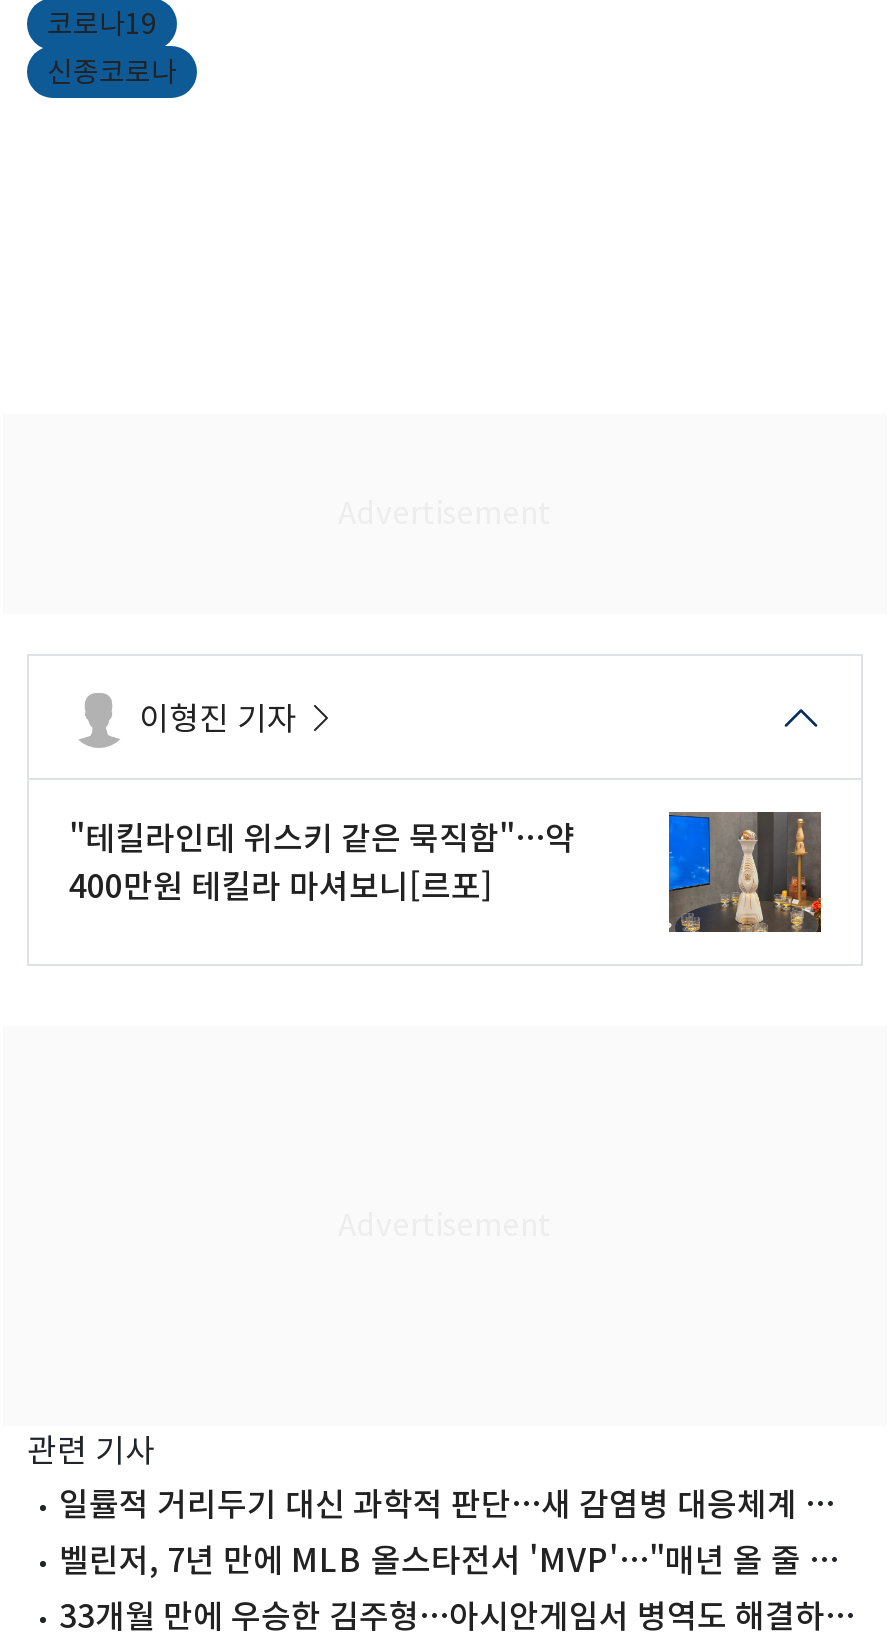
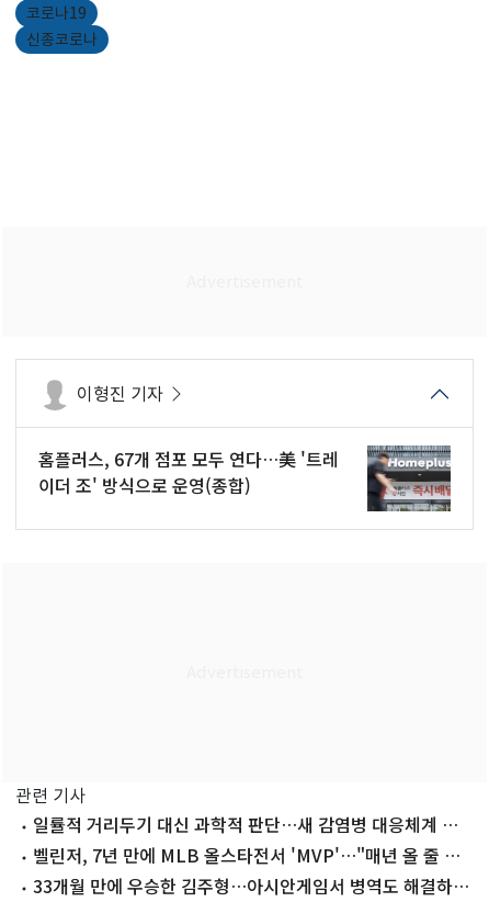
[69,812,575,908] "테킬라인데 위스키 같은 묵직함"…약 | 400만원 테킬라 마셔보니[르포] -> [38,446,339,498] 홈플러스, 67개 점포 모두 연다…美 '트레 | 이더 조' 방식으로 운영(종합)
[667,810,823,934] [image] -> [366,444,452,512] [image]

